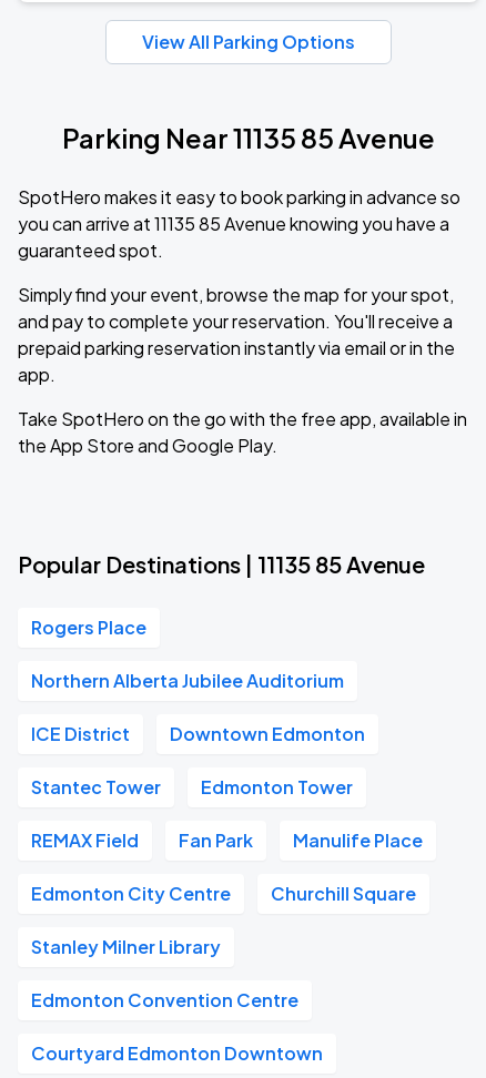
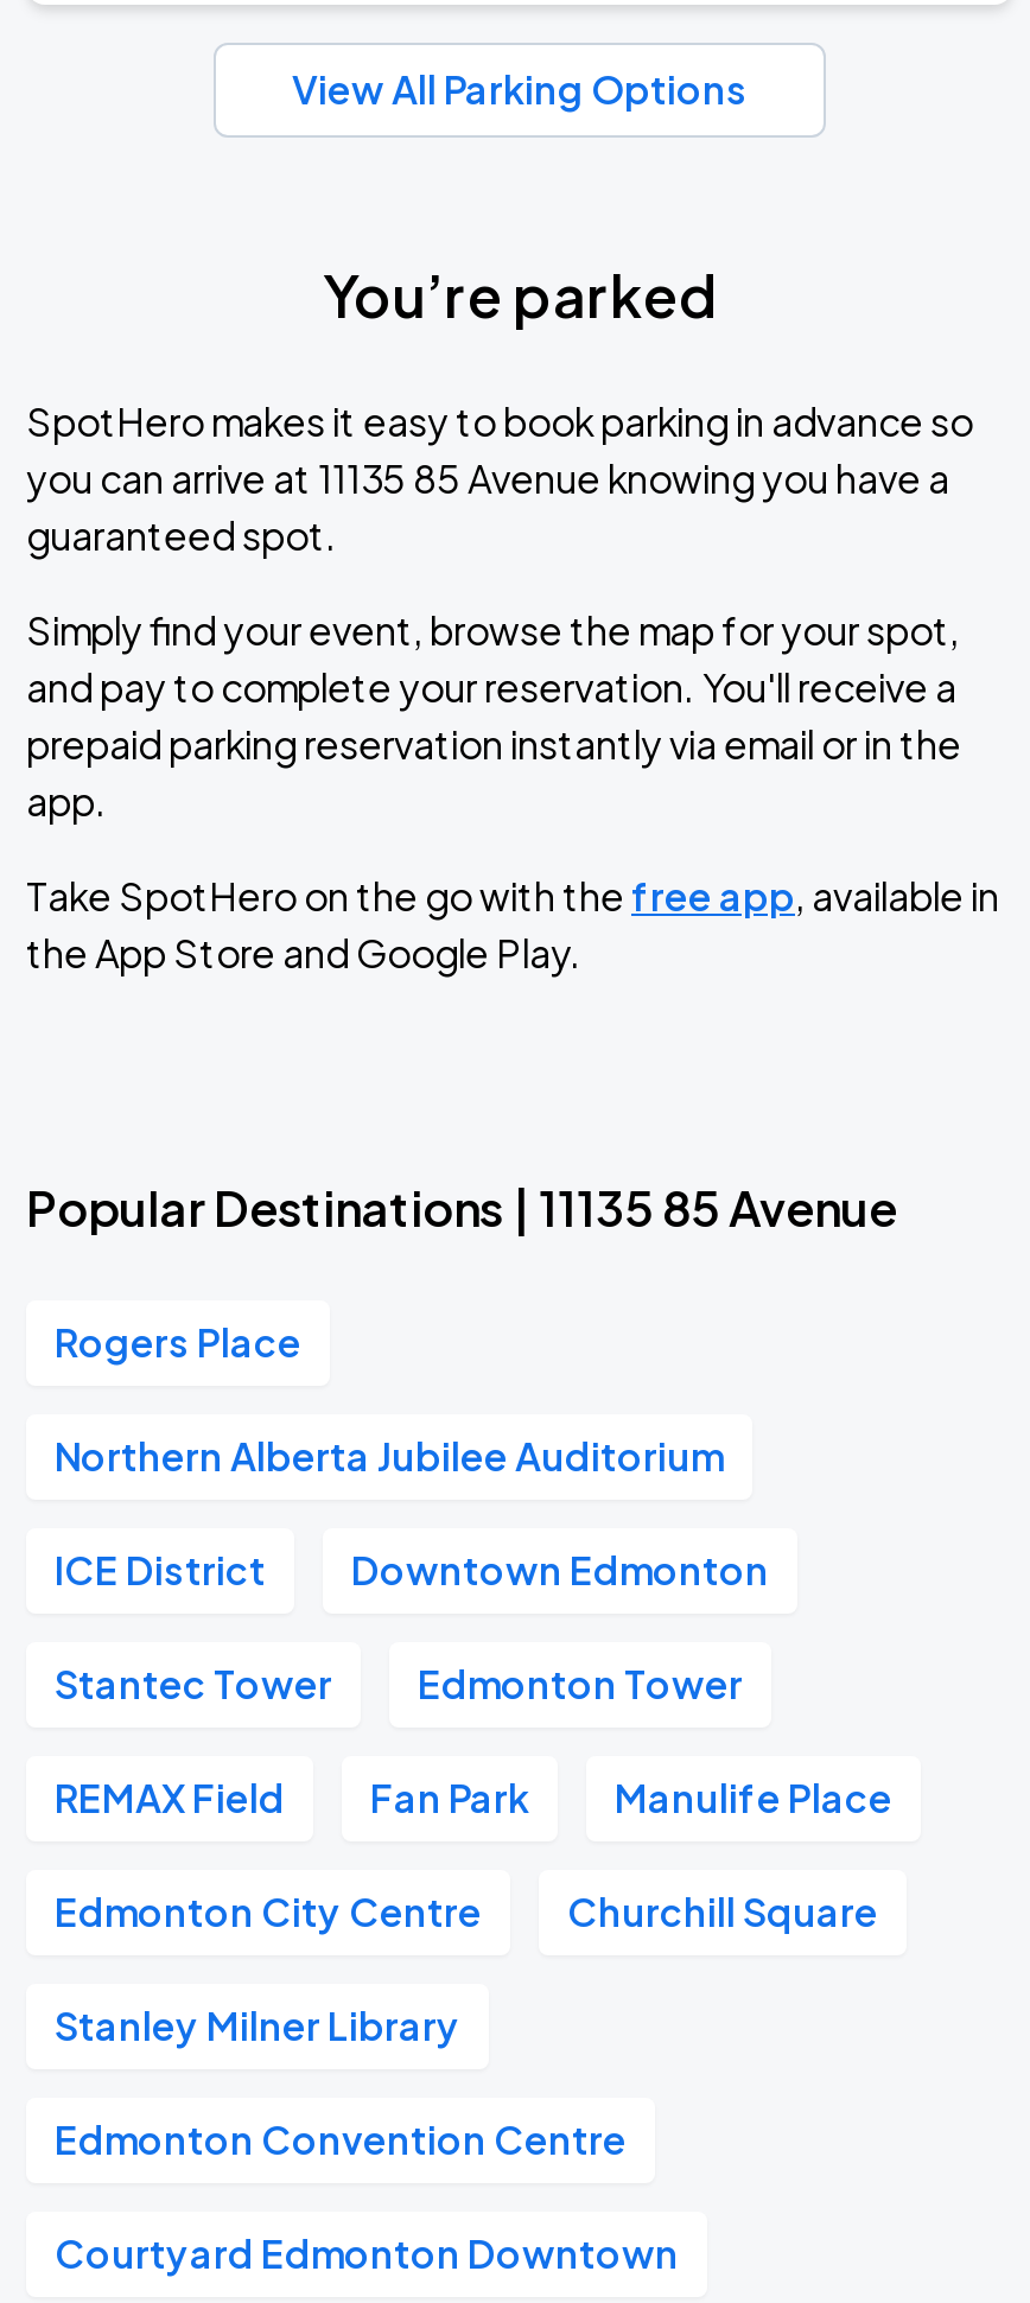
[62,121,435,154] Parking Near 11135 85 Avenue -> [323,259,717,330] You’re parked

